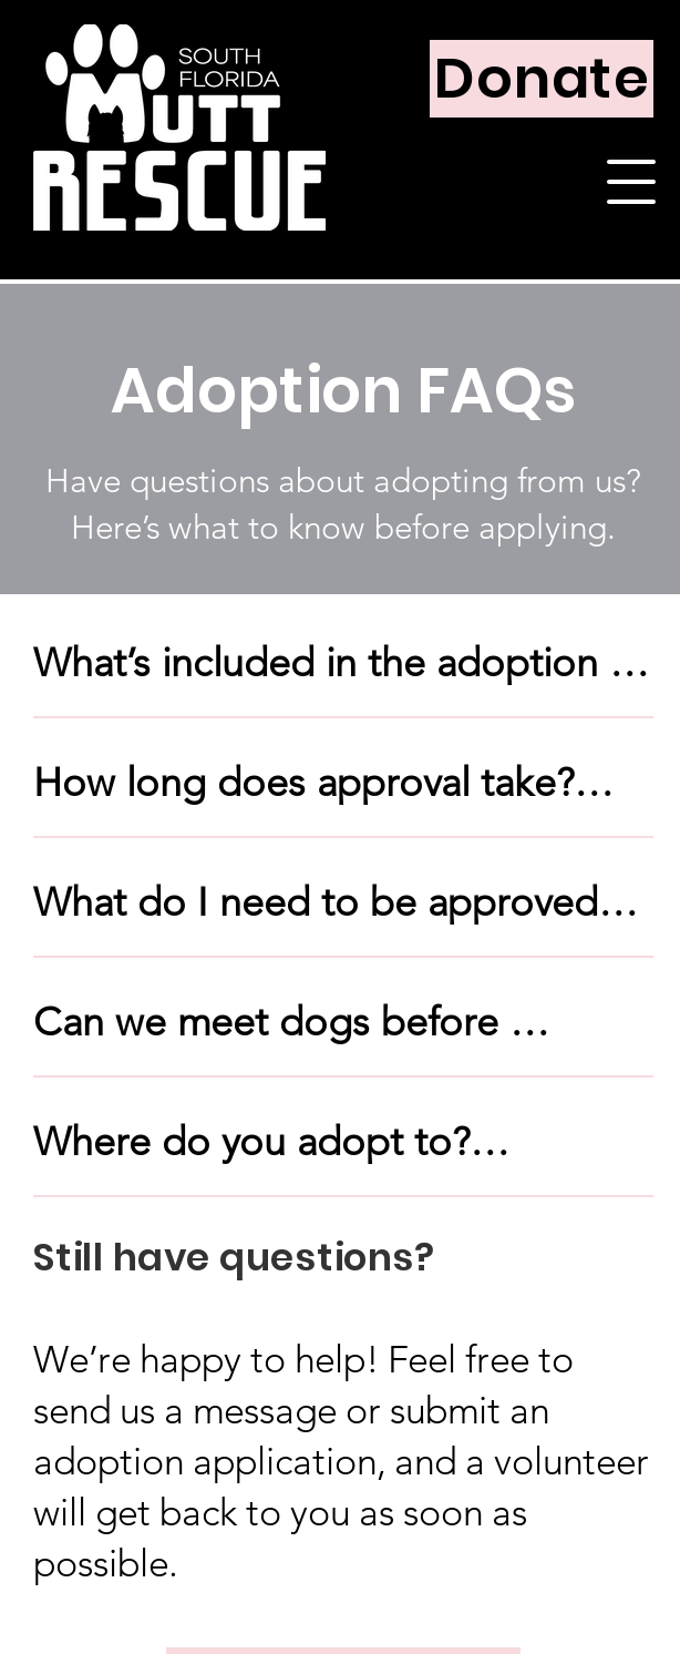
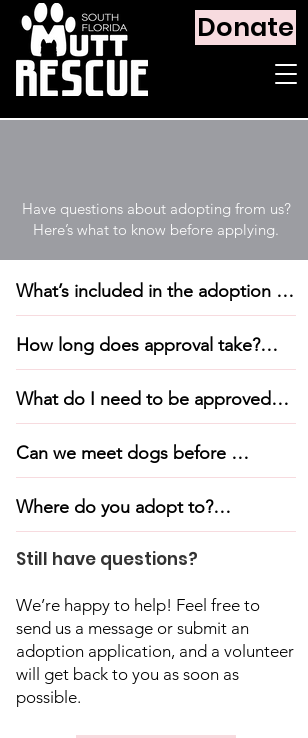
[111,348,576,435] Adoption FAQs -> none

